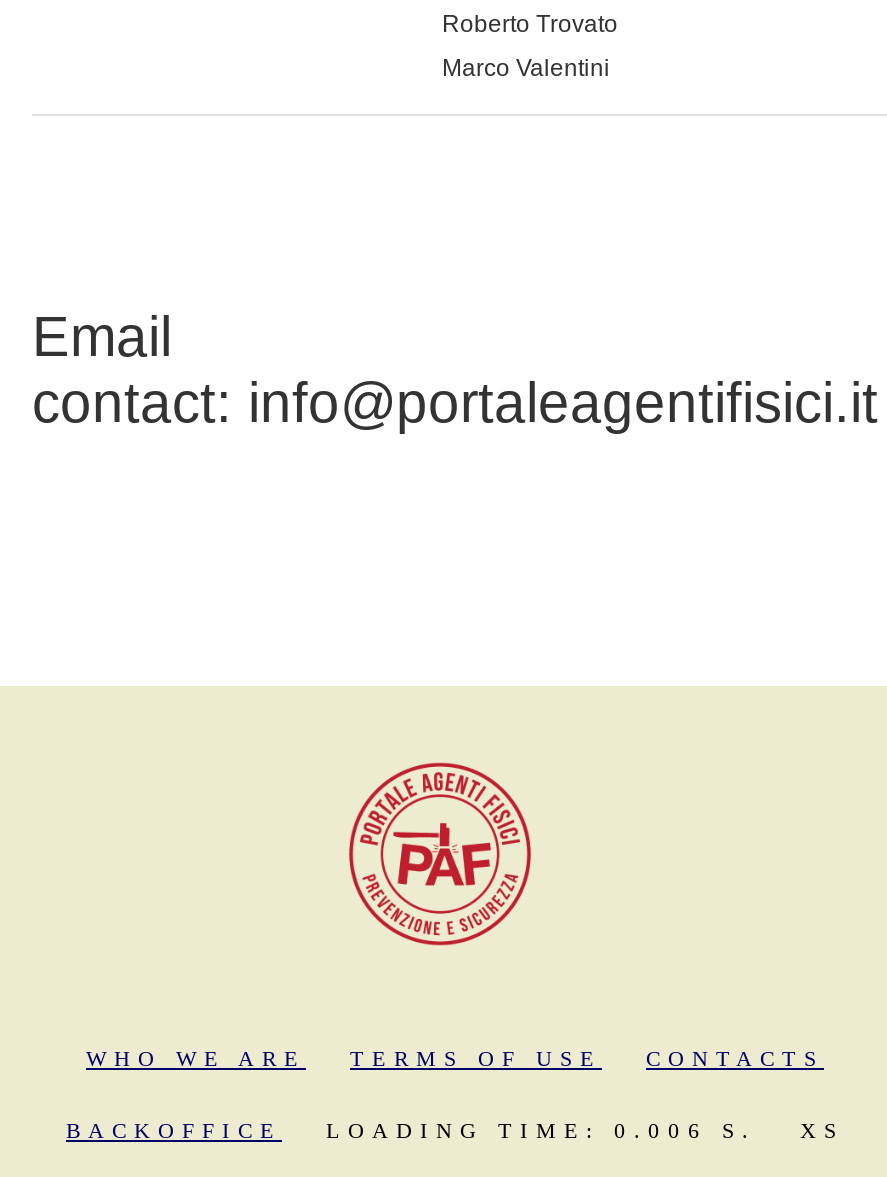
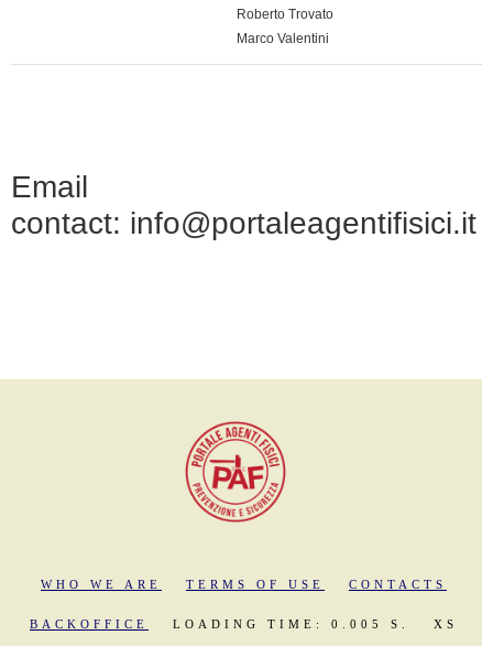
[326,1117,756,1141] LOADING TIME: 0.006 S. -> [173,617,409,630] LOADING TIME: 0.005 S.

